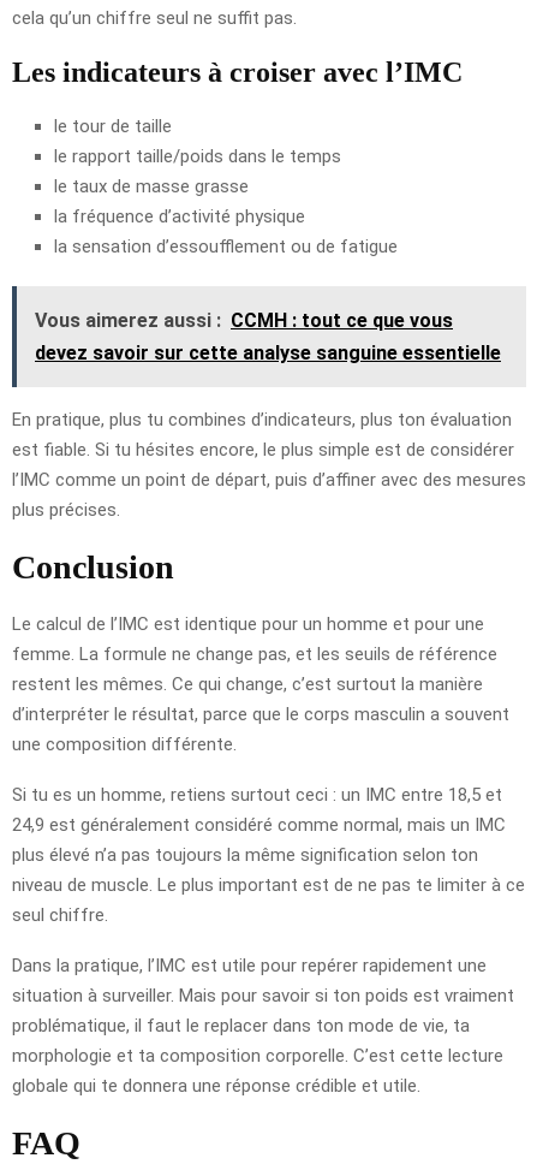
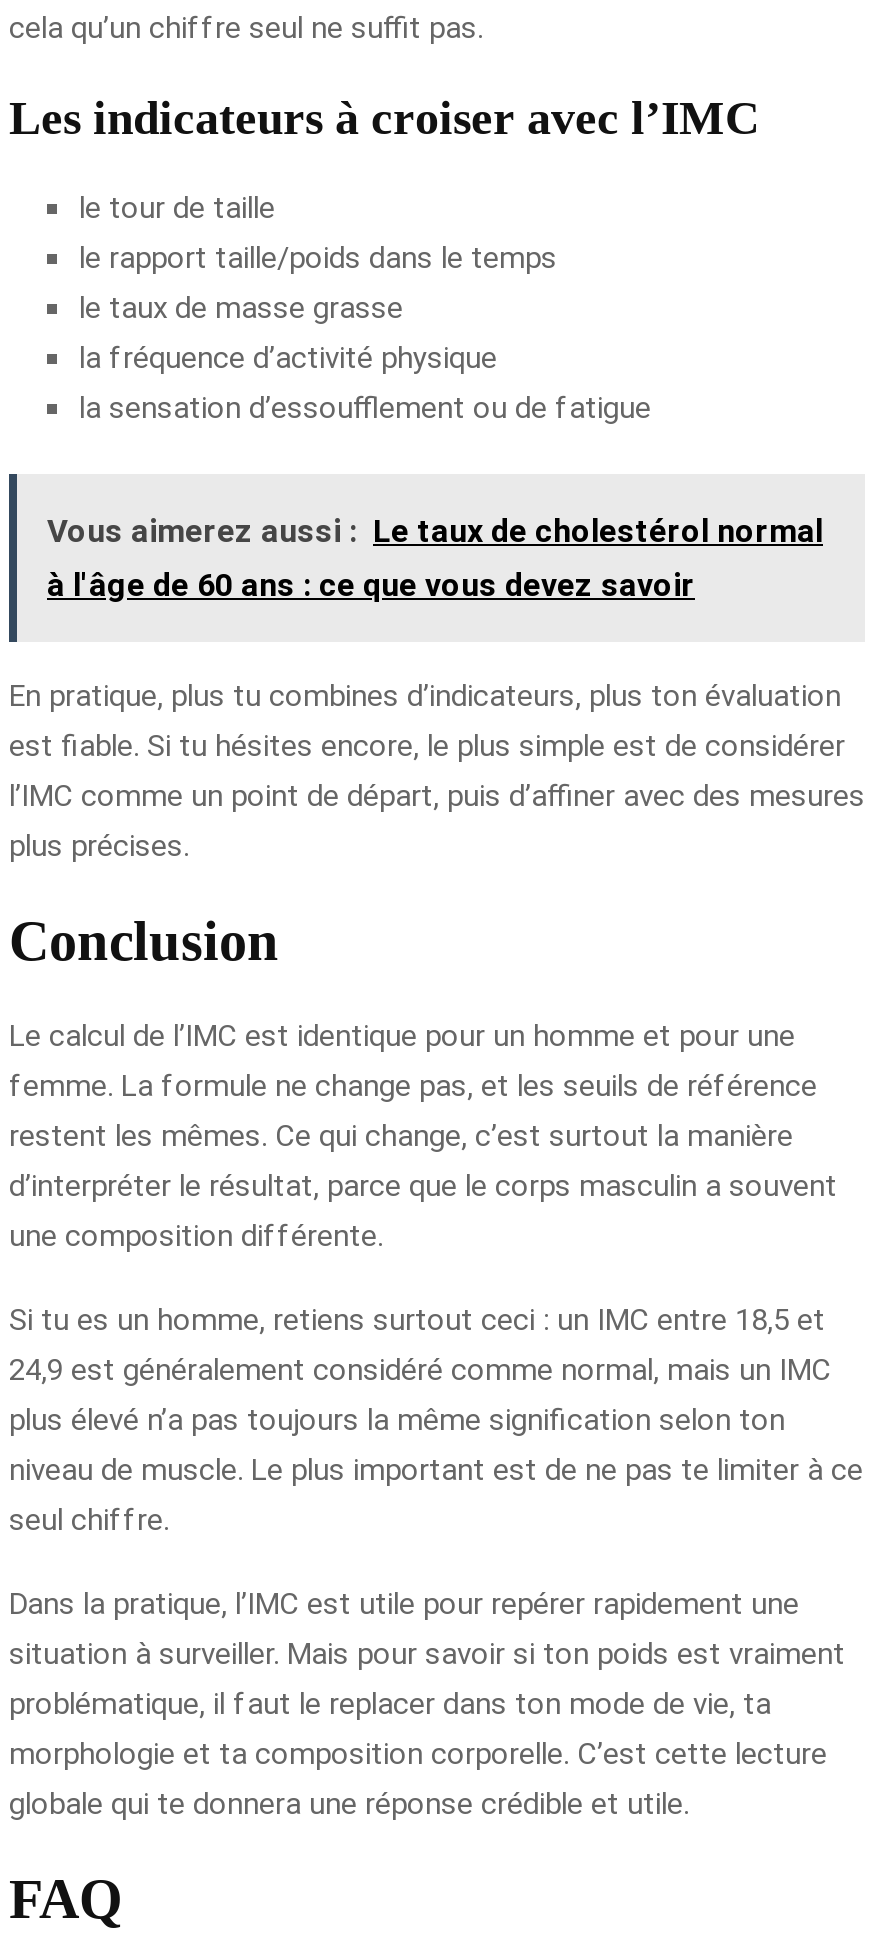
[35,308,501,364] Vous aimerez aussi : CCMH : tout ce que vous | devez savoir sur cette analyse sanguine essentielle -> [47,511,823,603] Vous aimerez aussi : Le taux de cholestérol normal | à l'âge de 60 ans : ce que vous devez savoir

